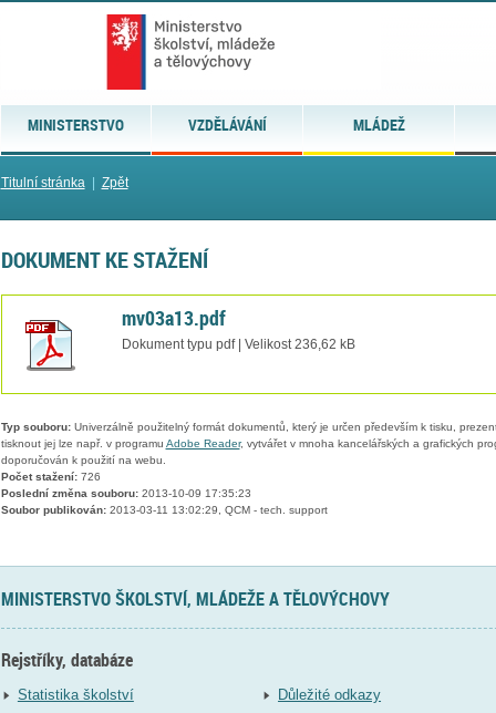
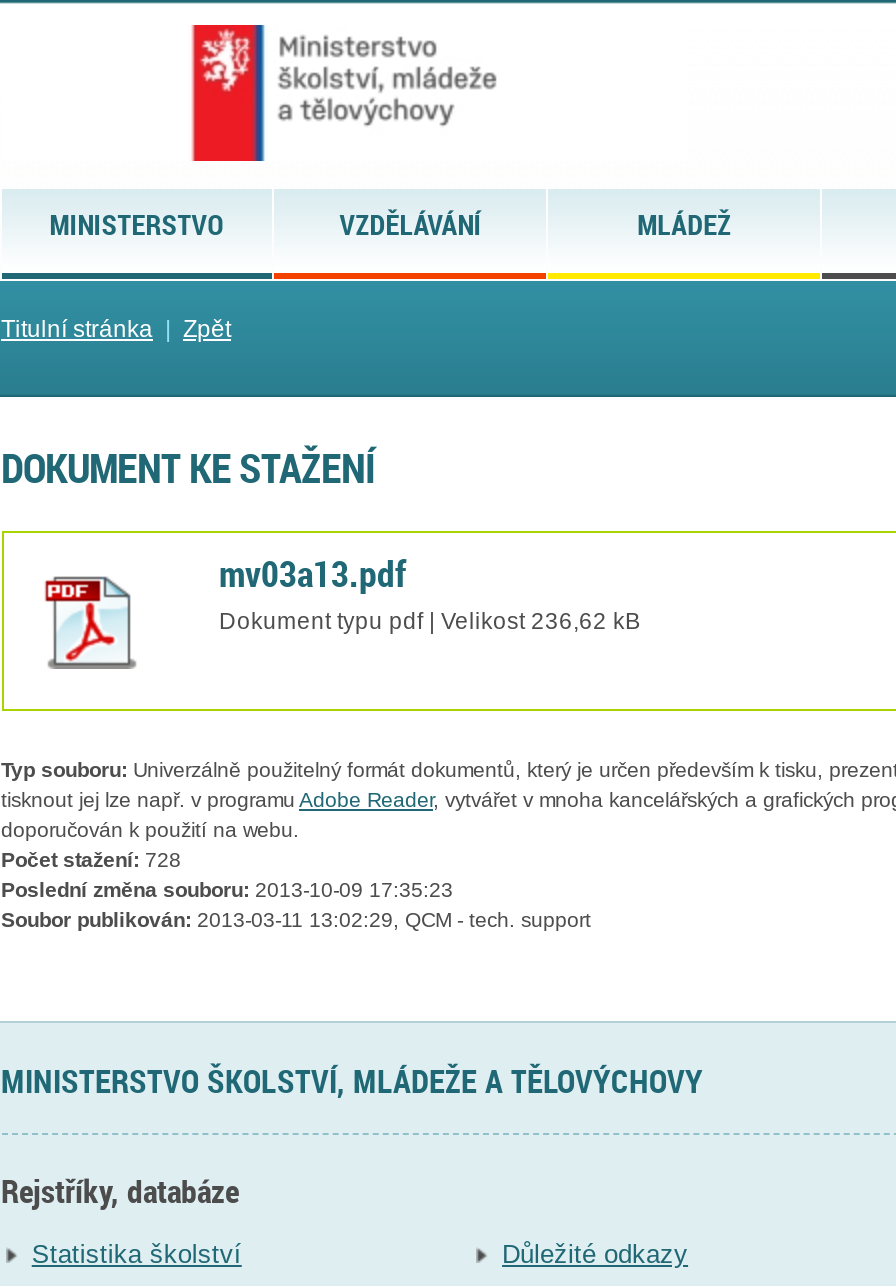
[1,471,100,483] Počet stažení: 726 -> [1,850,181,872] Počet stažení: 728

